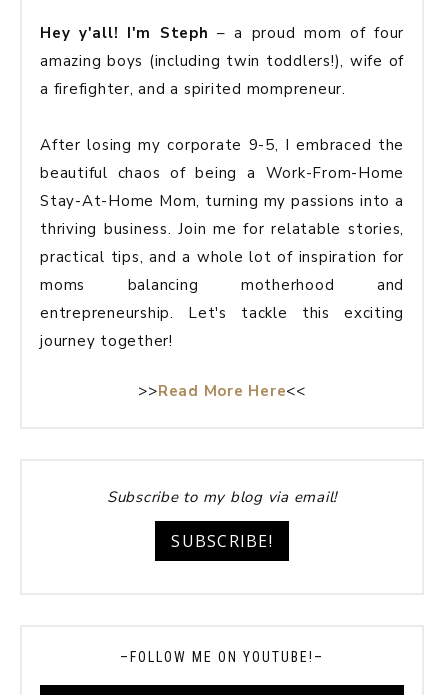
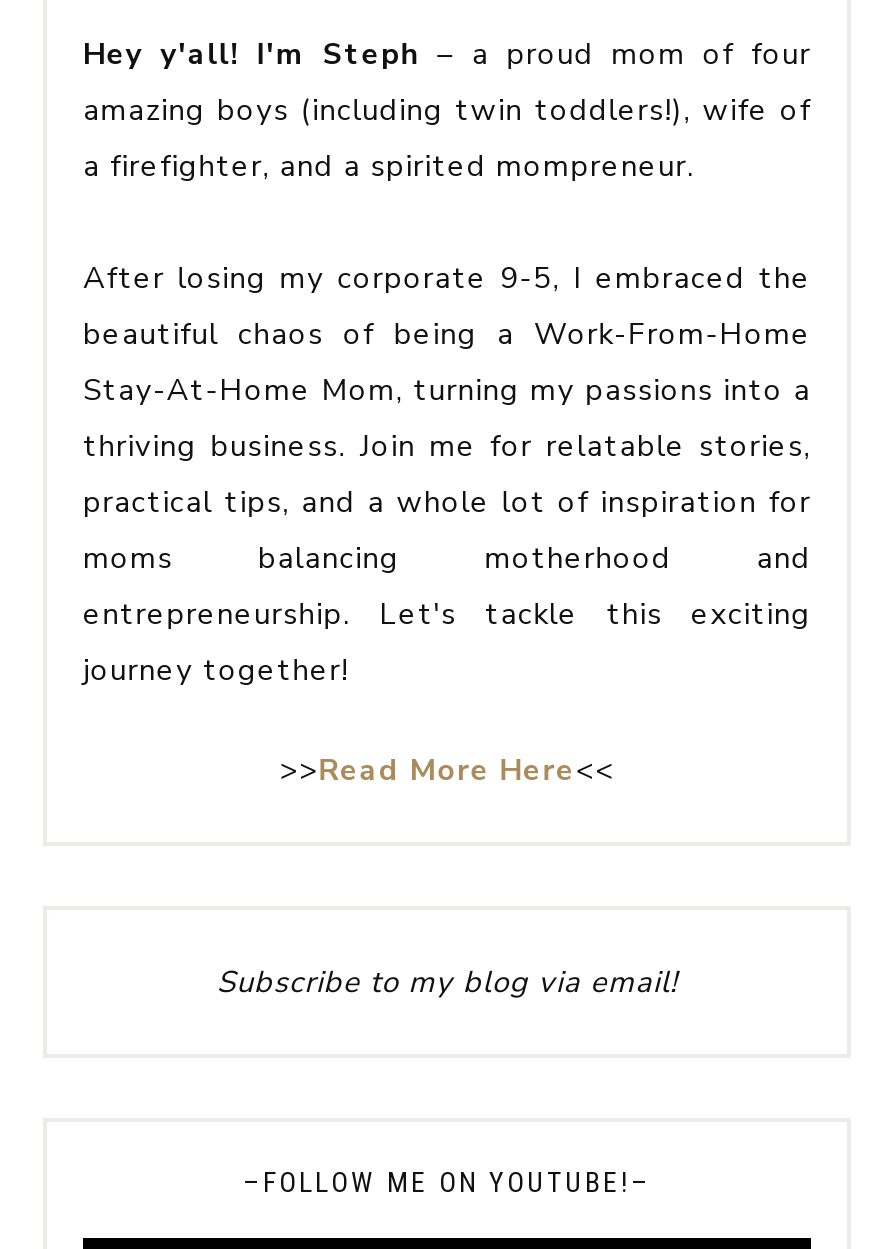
[171,530,273,552] SUBSCRIBE! -> none

